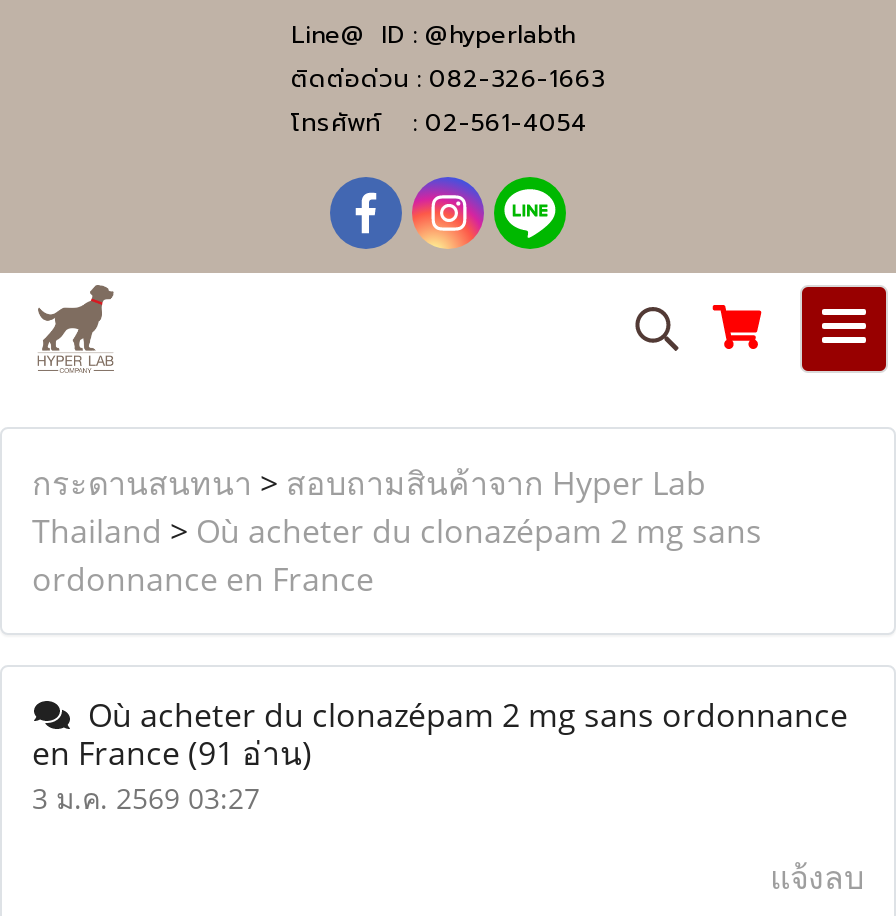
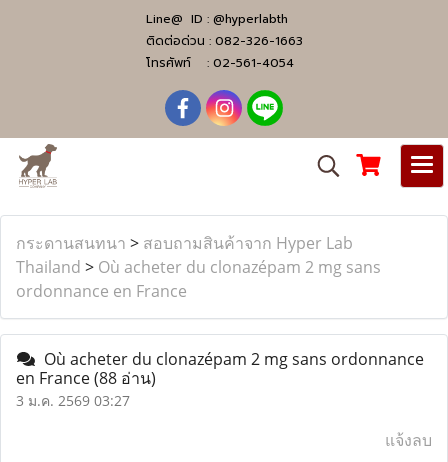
[32,731,312,775] en France (91 อ่าน) -> [16,367,156,389] en France (88 อ่าน)

